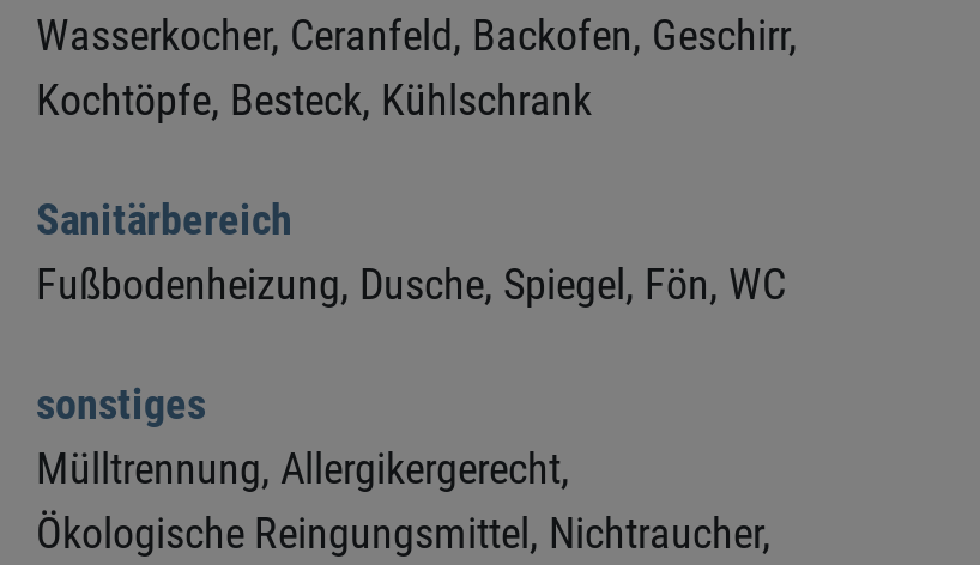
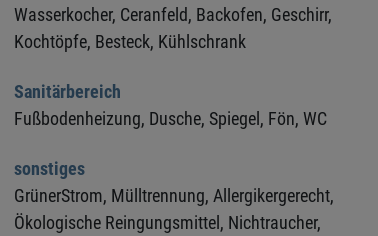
[36,442,570,492] Mülltrennung, Allergikergerecht, -> [14,184,334,205] GrünerStrom, Mülltrennung, Allergikergerecht,

